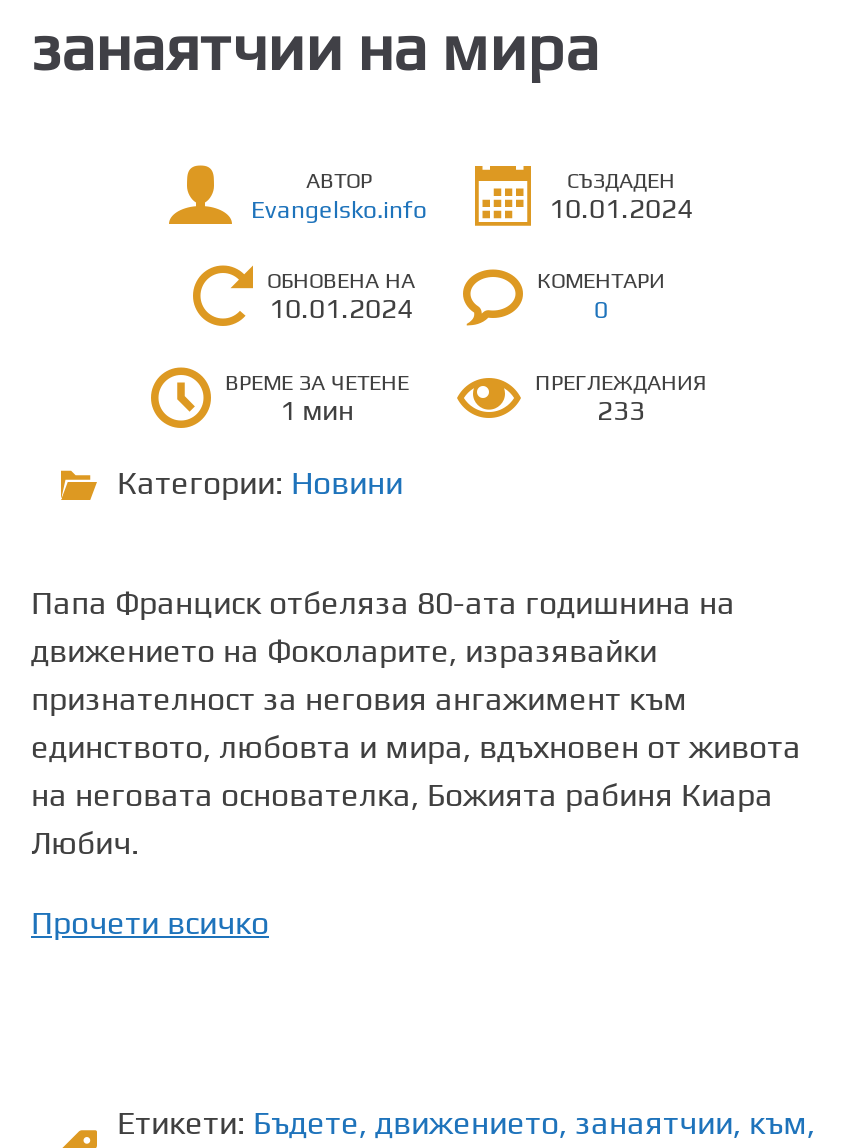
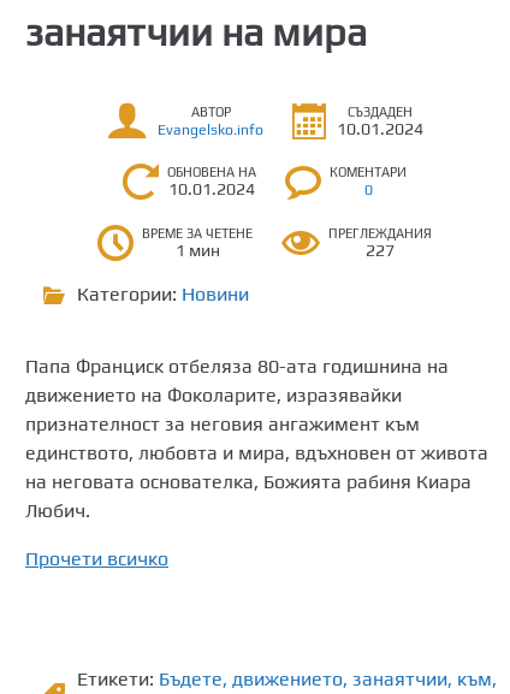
[597,394,645,426] 233 -> [366,241,395,260] 227

